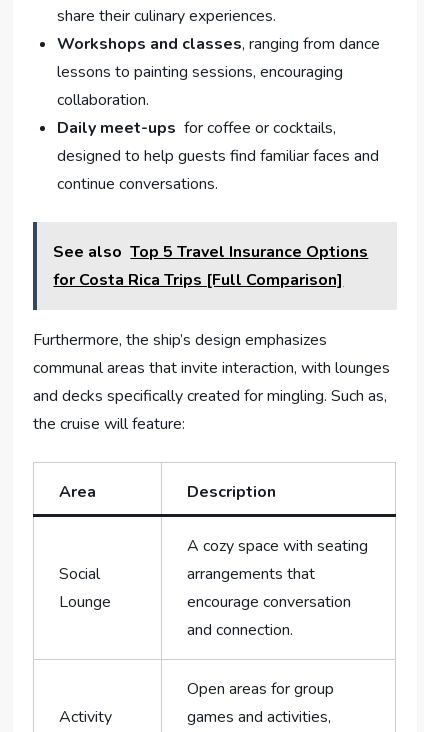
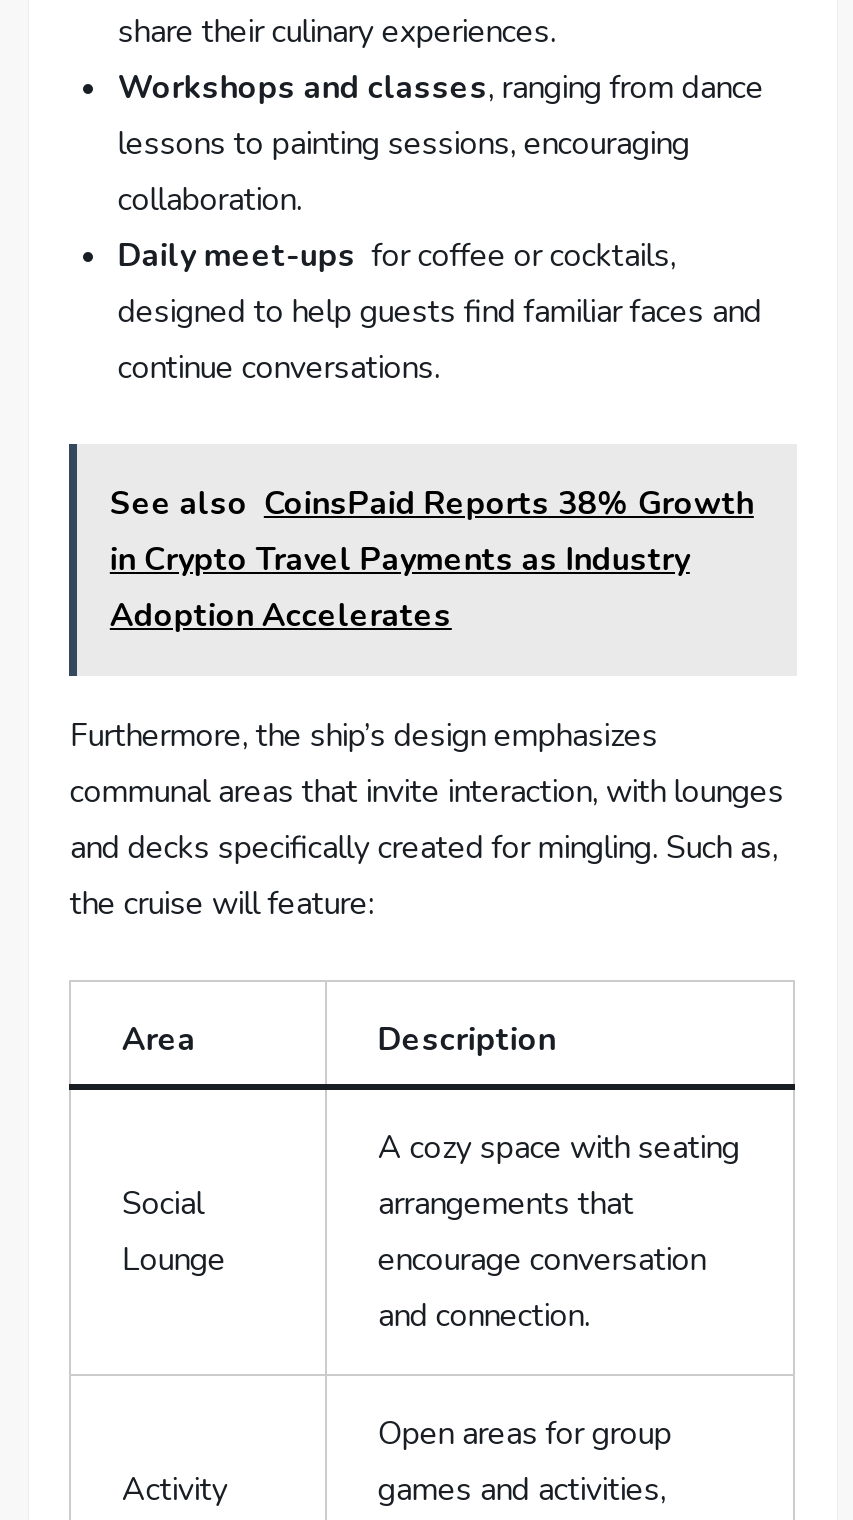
[53,241,368,291] See also Top 5 Travel Insurance Options | for Costa Rica Trips [Full Comparison] -> [110,482,754,638] See also CoinsPaid Reports 38% Growth | in Crypto Travel Payments as Industry | Adoption Accelerates

